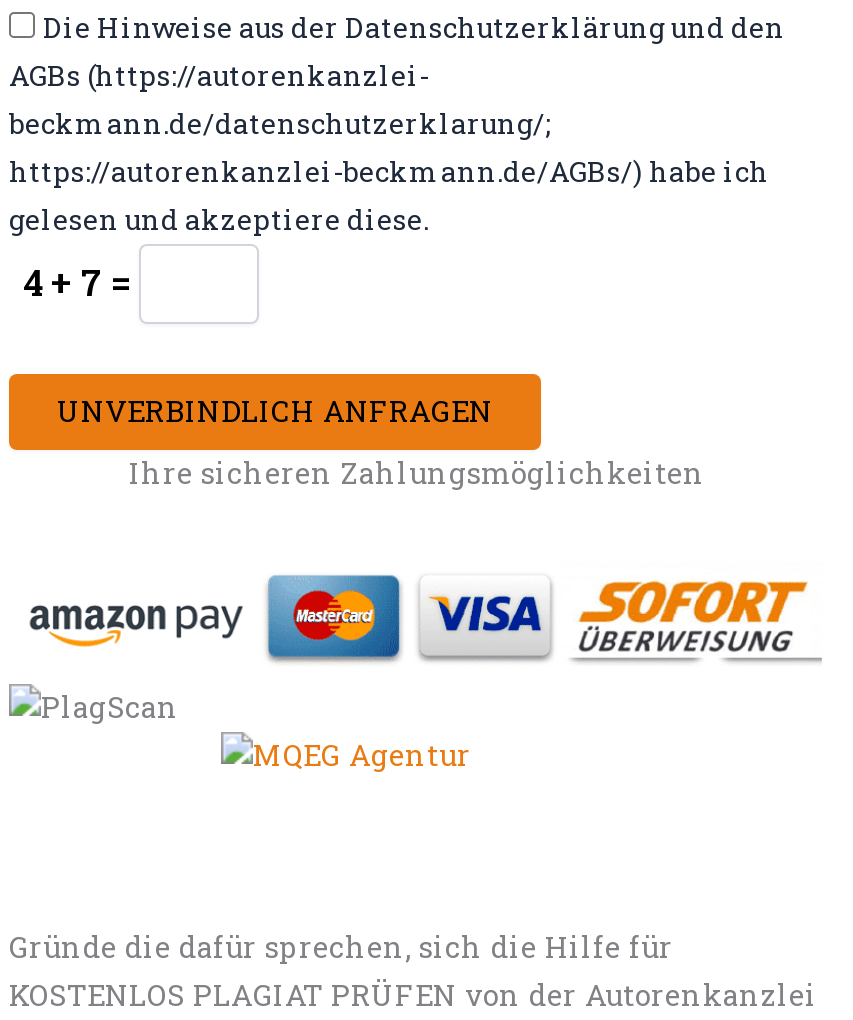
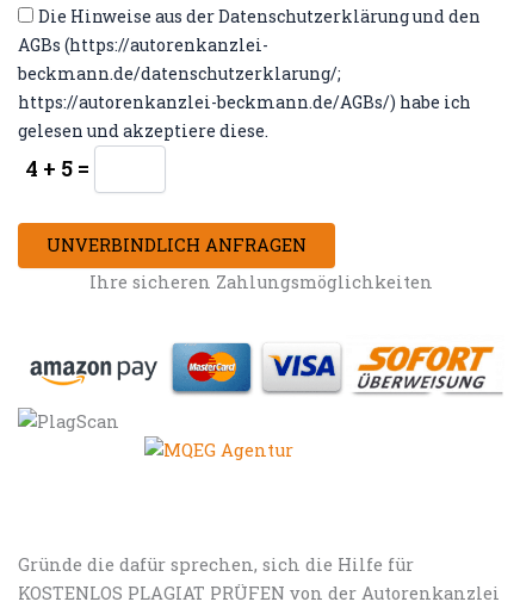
[23,258,139,306] 4 + 7 = -> [26,154,94,183] 4 + 5 =

